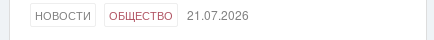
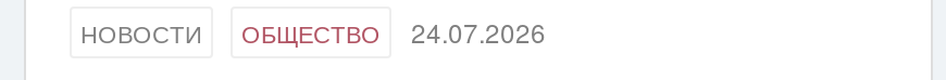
[35,6,249,23] НОВОСТИ ОБЩЕСТВО 21.07.2026 -> [80,13,546,50] НОВОСТИ ОБЩЕСТВО 24.07.2026

